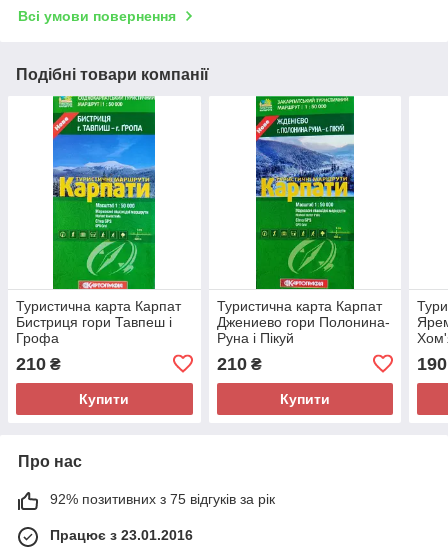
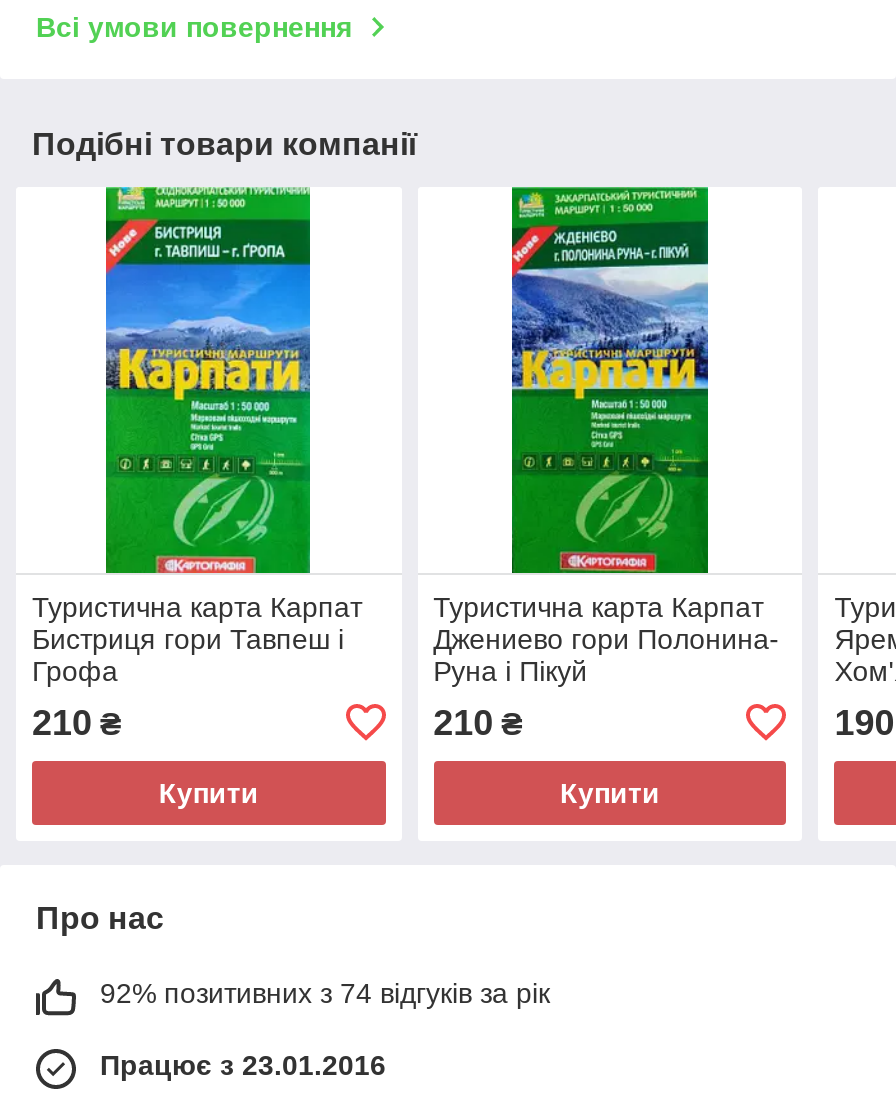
[50,491,275,507] 92% позитивних з 75 відгуків за рік -> [100,977,550,1009] 92% позитивних з 74 відгуків за рік

